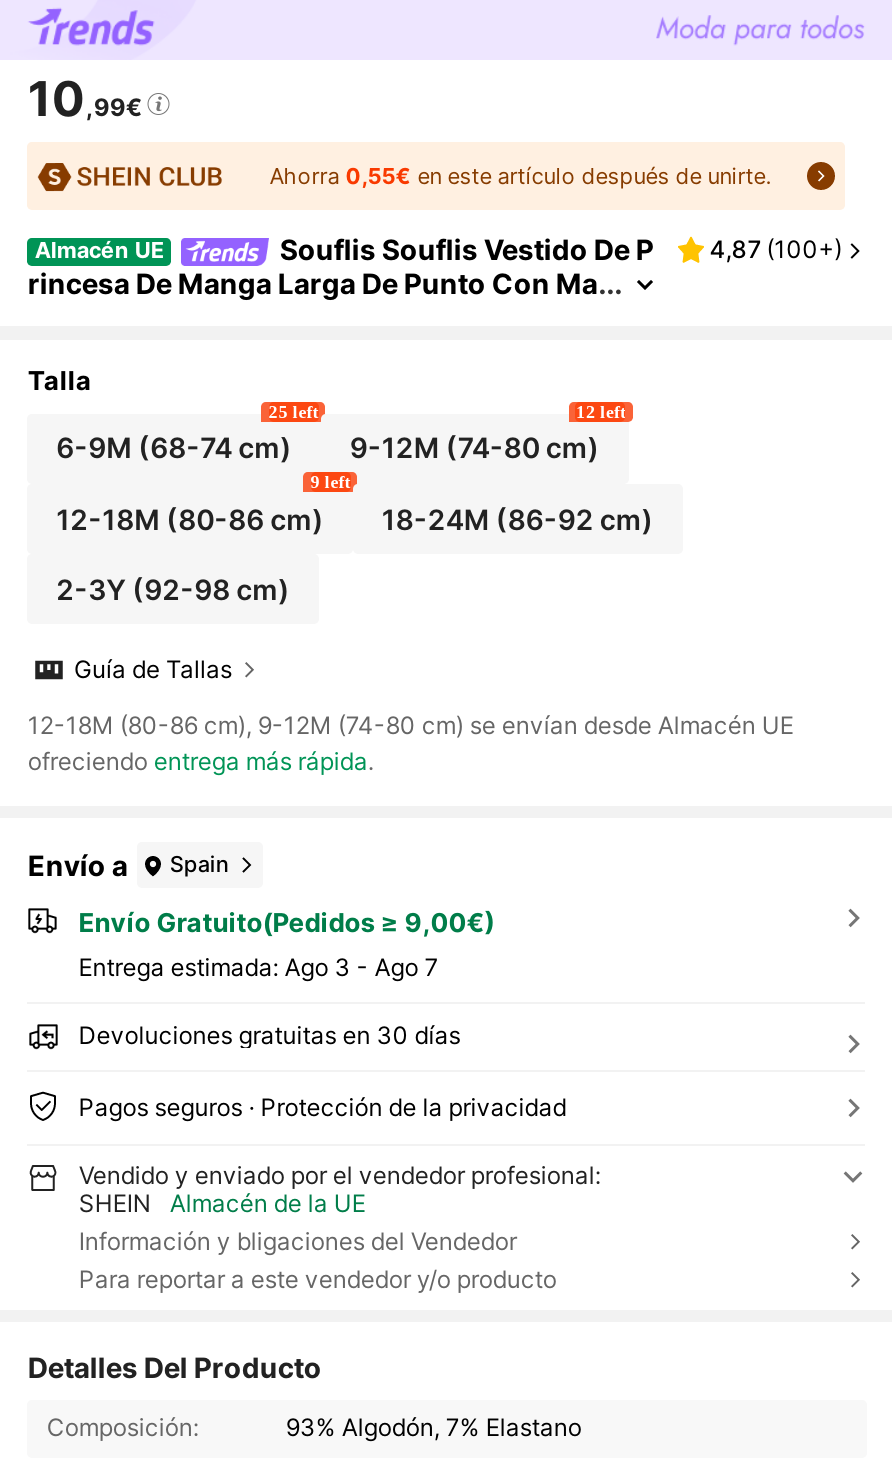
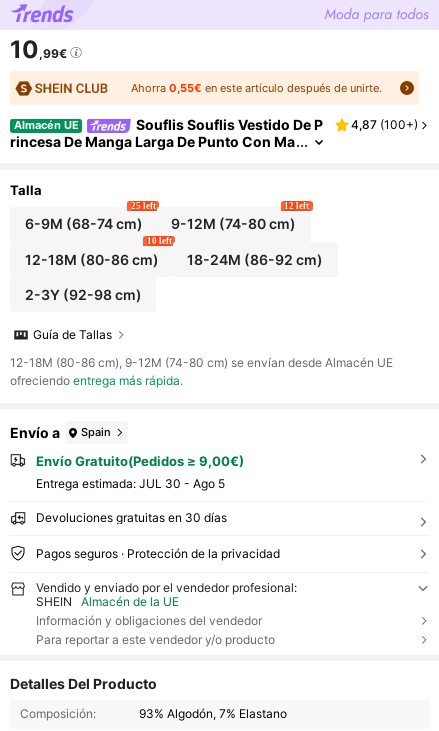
[311,472,351,492] 9 left -> [147,236,172,246] 10 left
[78,952,438,982] Entrega estimada: Ago 3 - Ago 7 -> [36,476,225,491] Entrega estimada: JUL 30 - Ago 5
[79,1227,517,1257] Información y bligaciones del Vendedor -> [36,613,262,628] Información y obligaciones del vendedor

